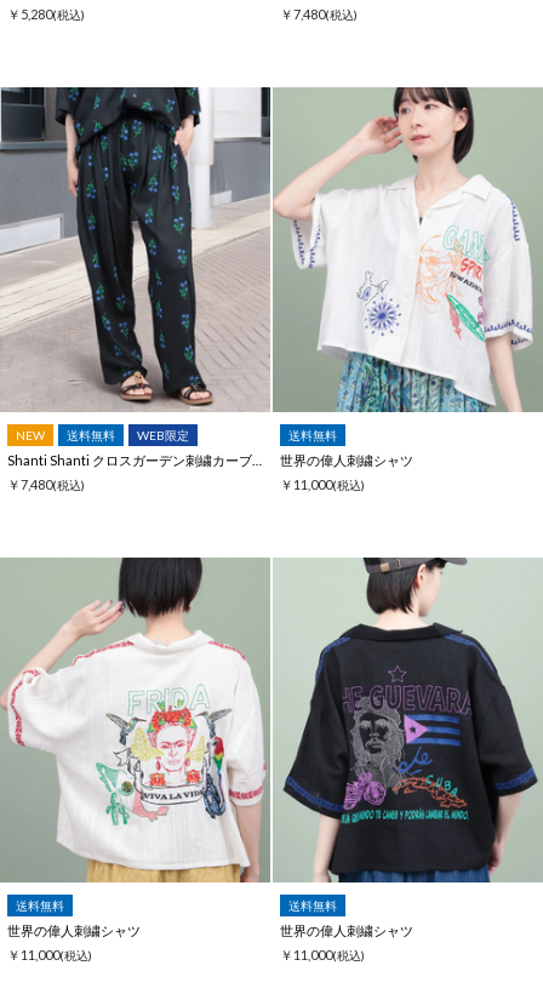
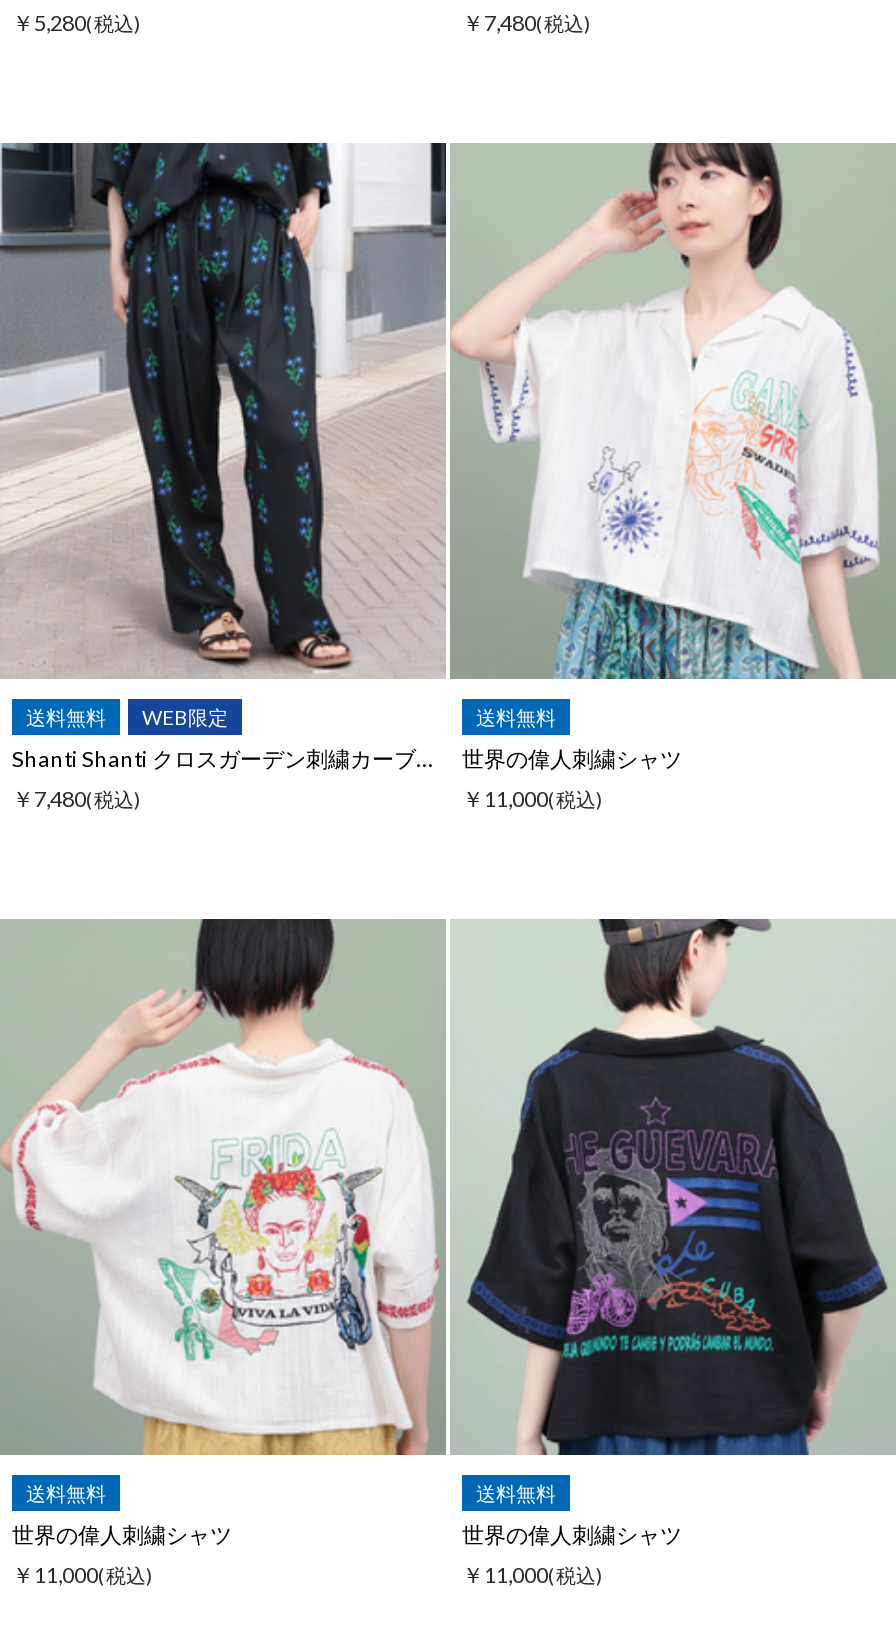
[16,428,45,442] NEW -> none

